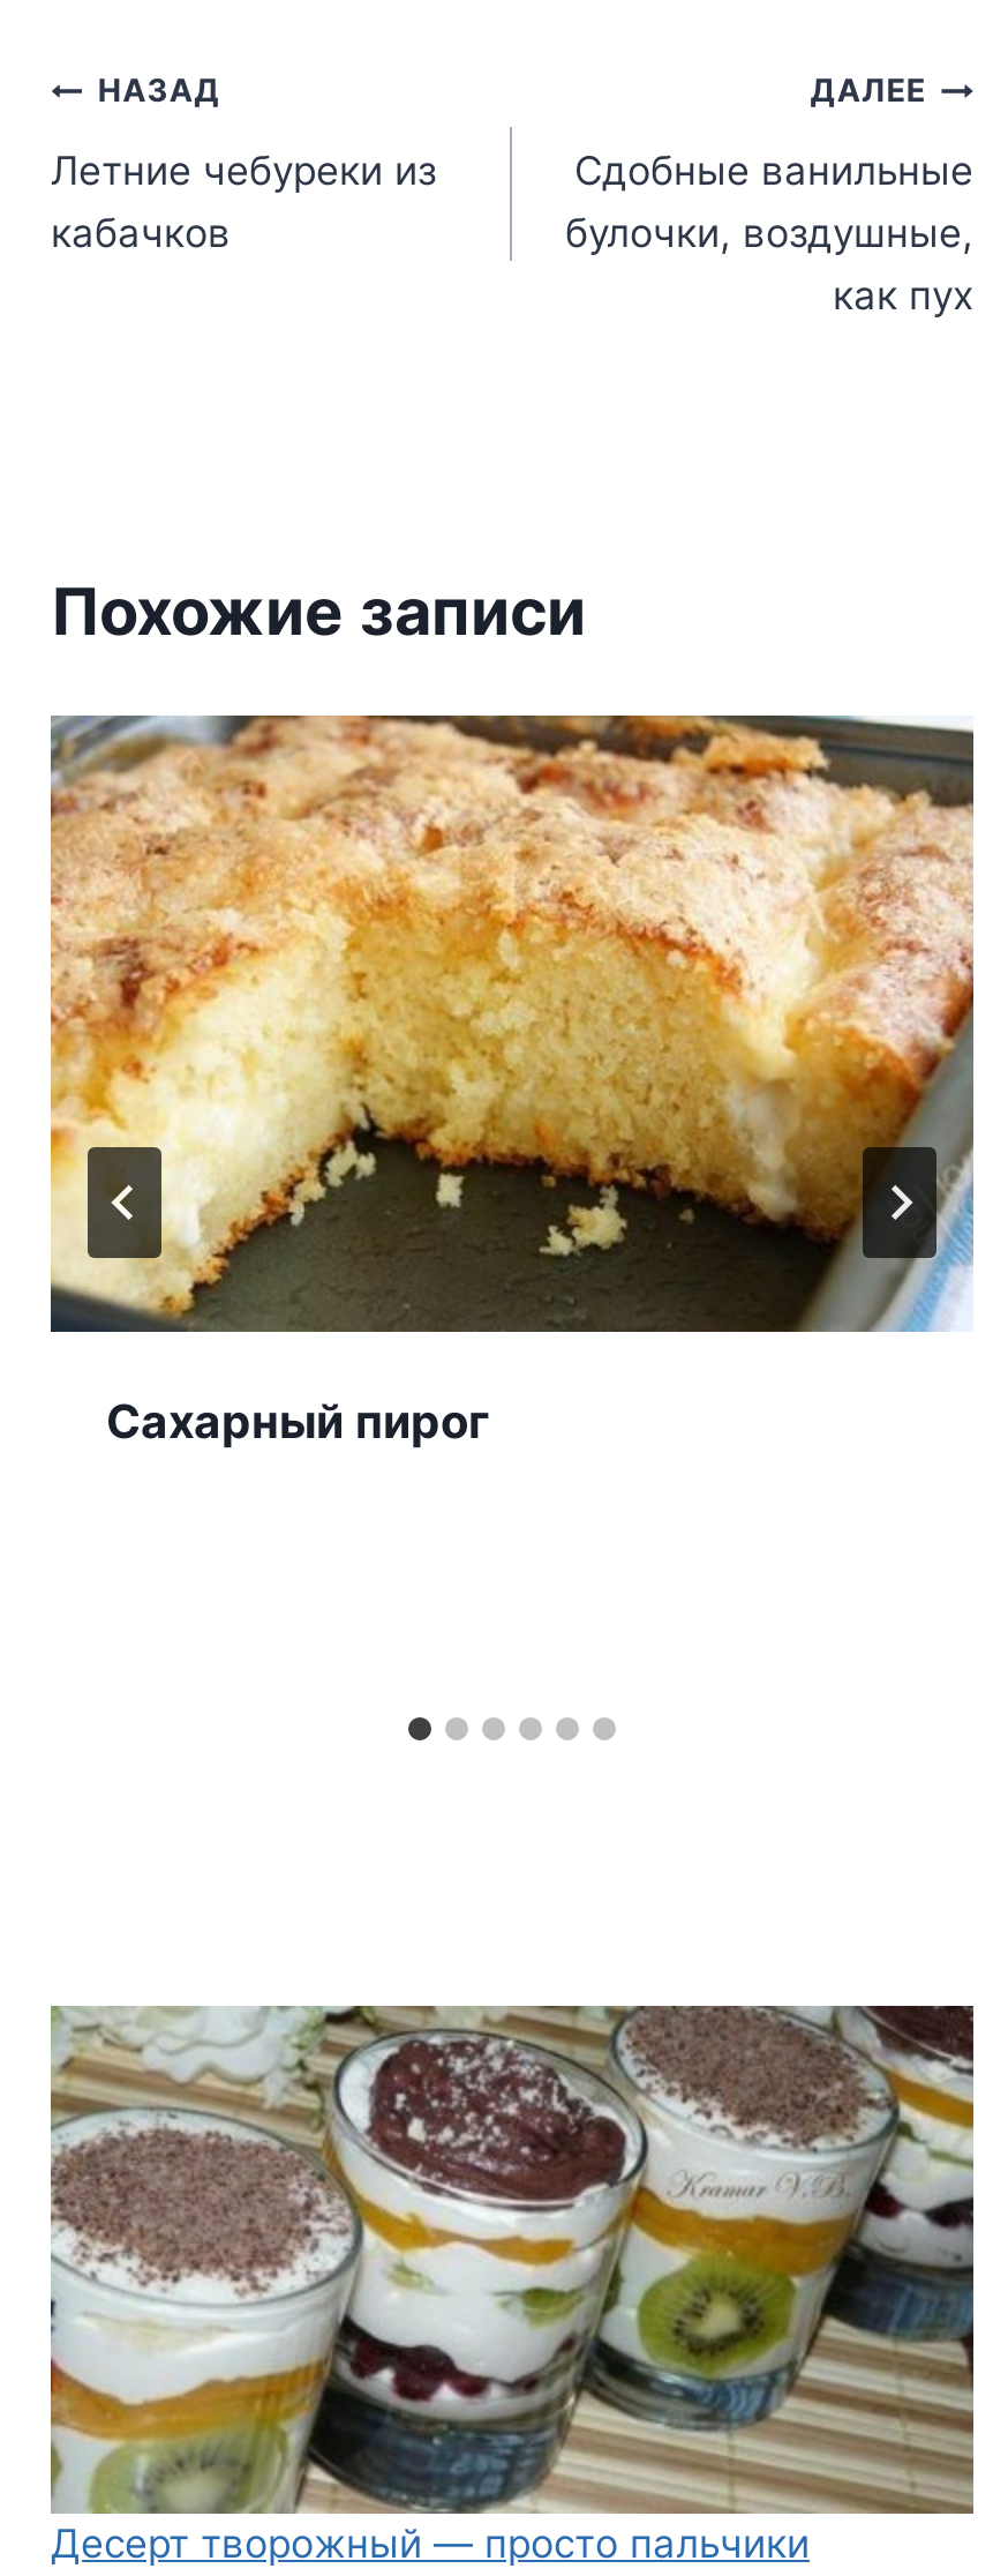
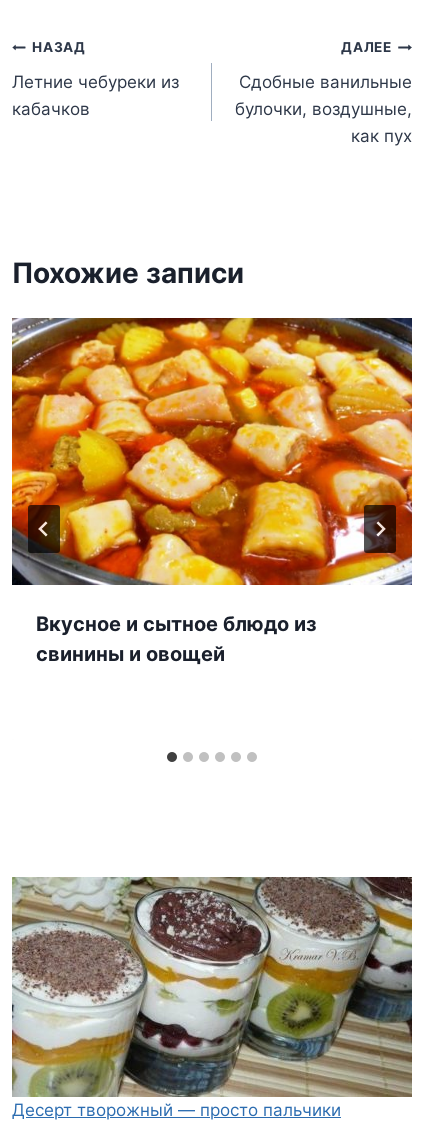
[48,713,976,1449] [image] | Сахарный пирог -> [11,317,413,666] [image] | Вкусное и сытное блюдо из | свинины и овощей

